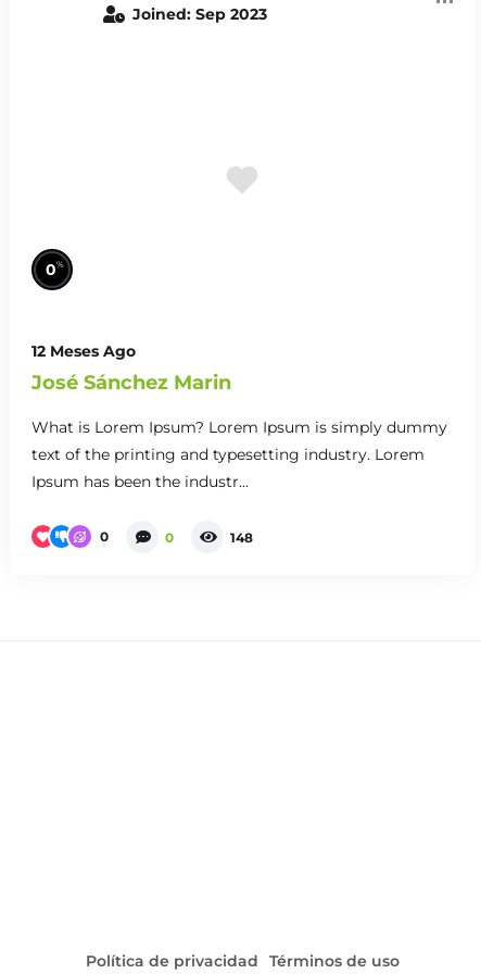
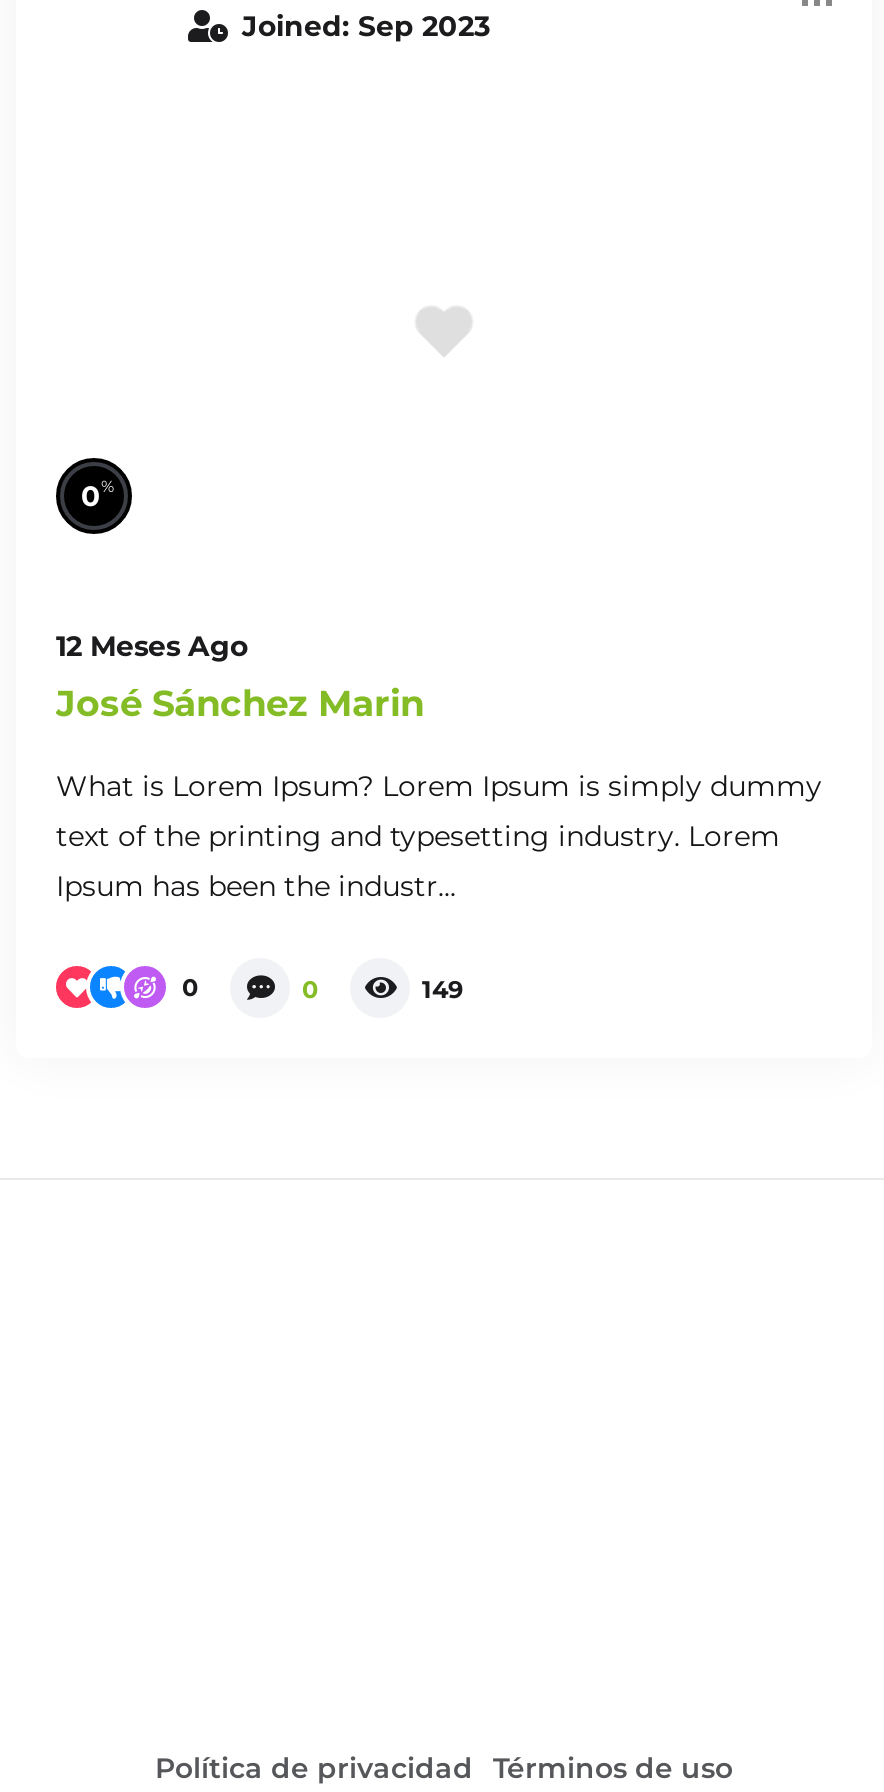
[230,529,253,546] 148 -> [422,974,464,1004] 149

